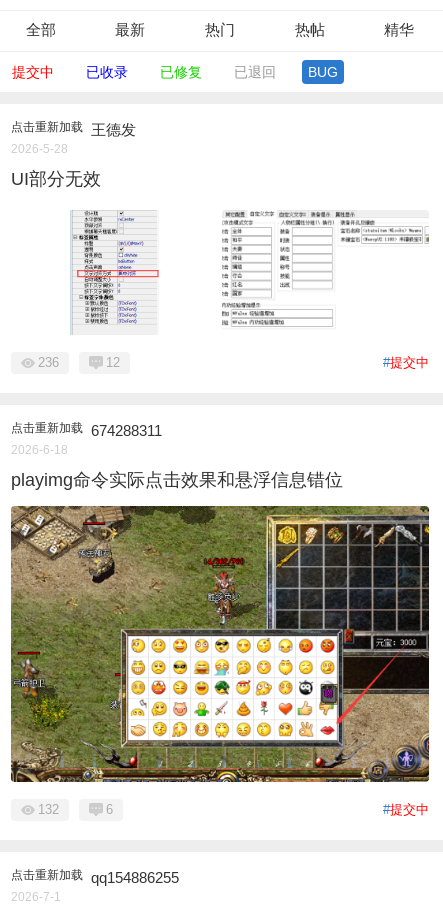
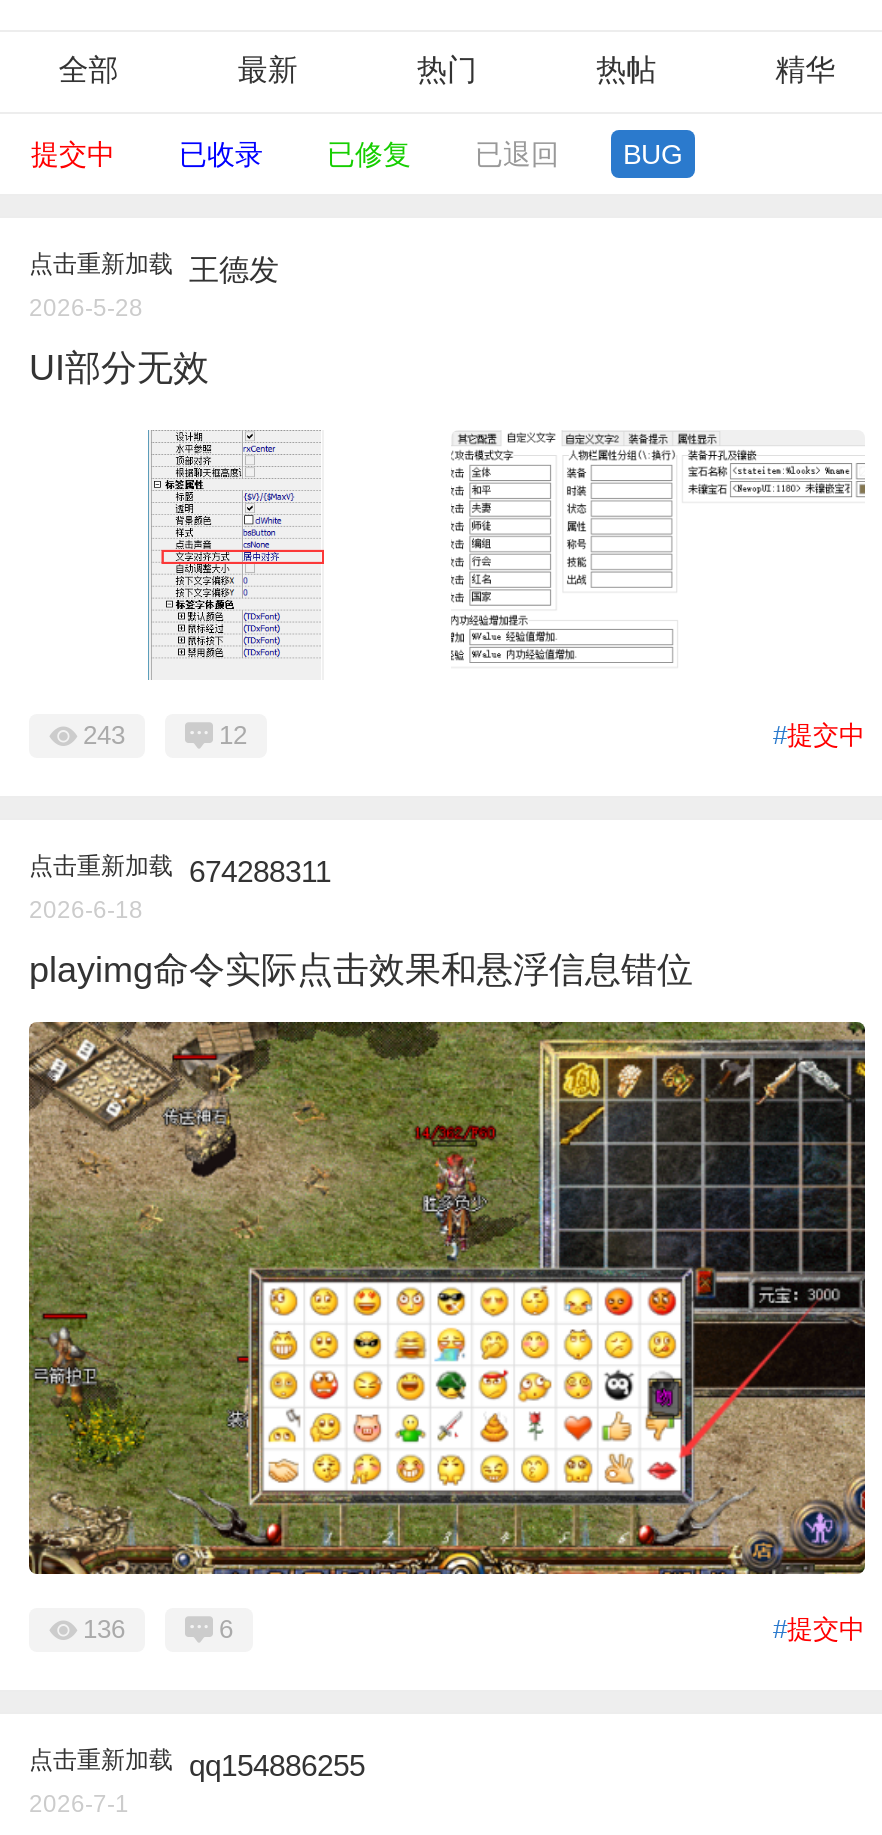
[38,355,59,370] 236 -> [83,720,125,750] 243
[38,802,59,817] 132 -> [83,1614,125,1644] 136

